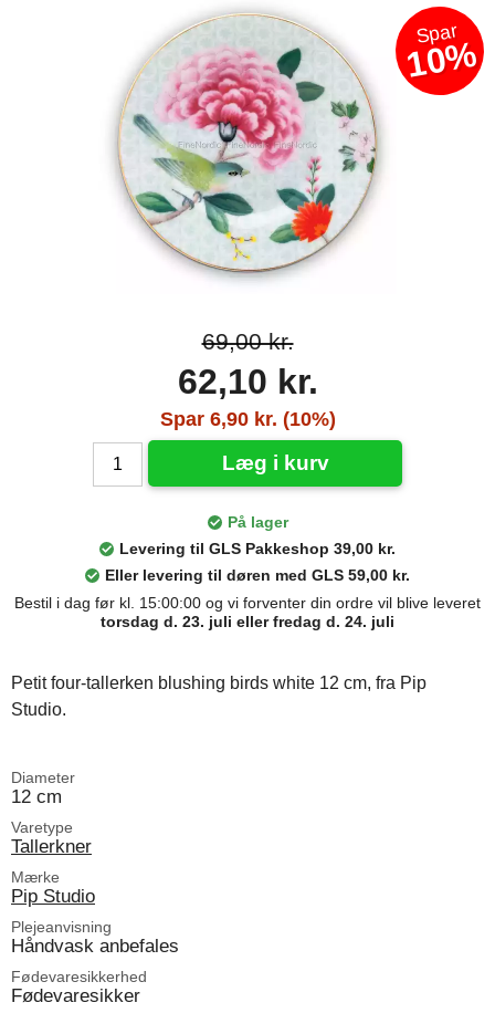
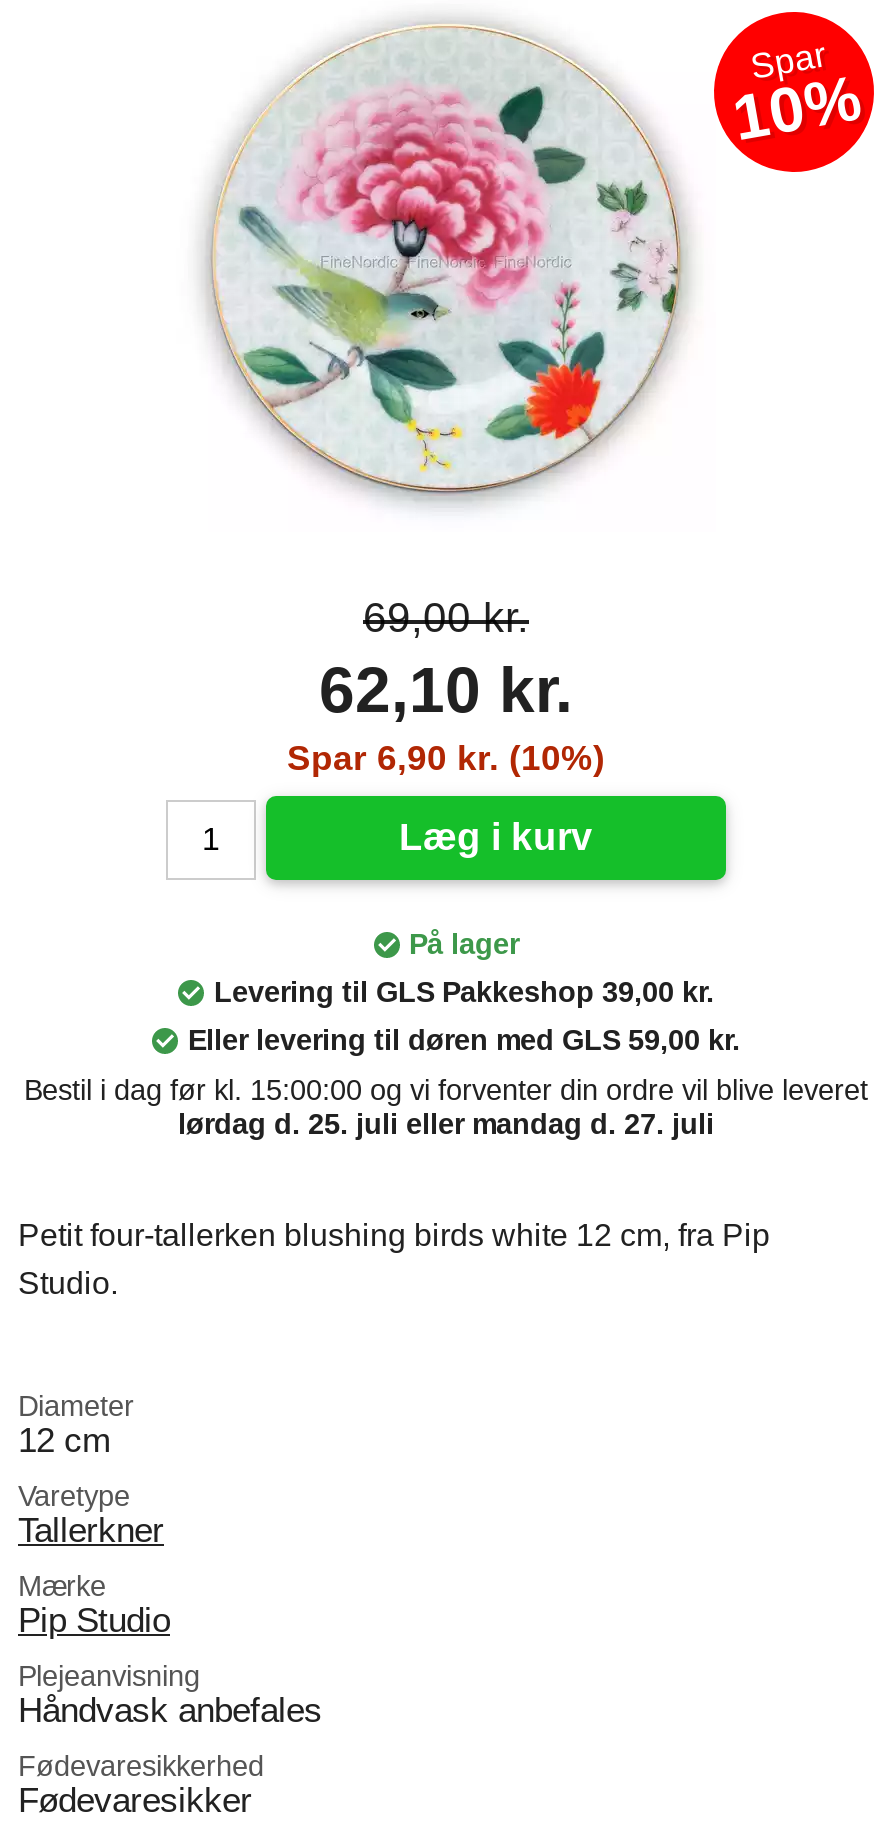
[101,613,394,630] torsdag d. 23. juli eller fredag d. 24. juli -> [178,1108,714,1140] lørdag d. 25. juli eller mandag d. 27. juli

